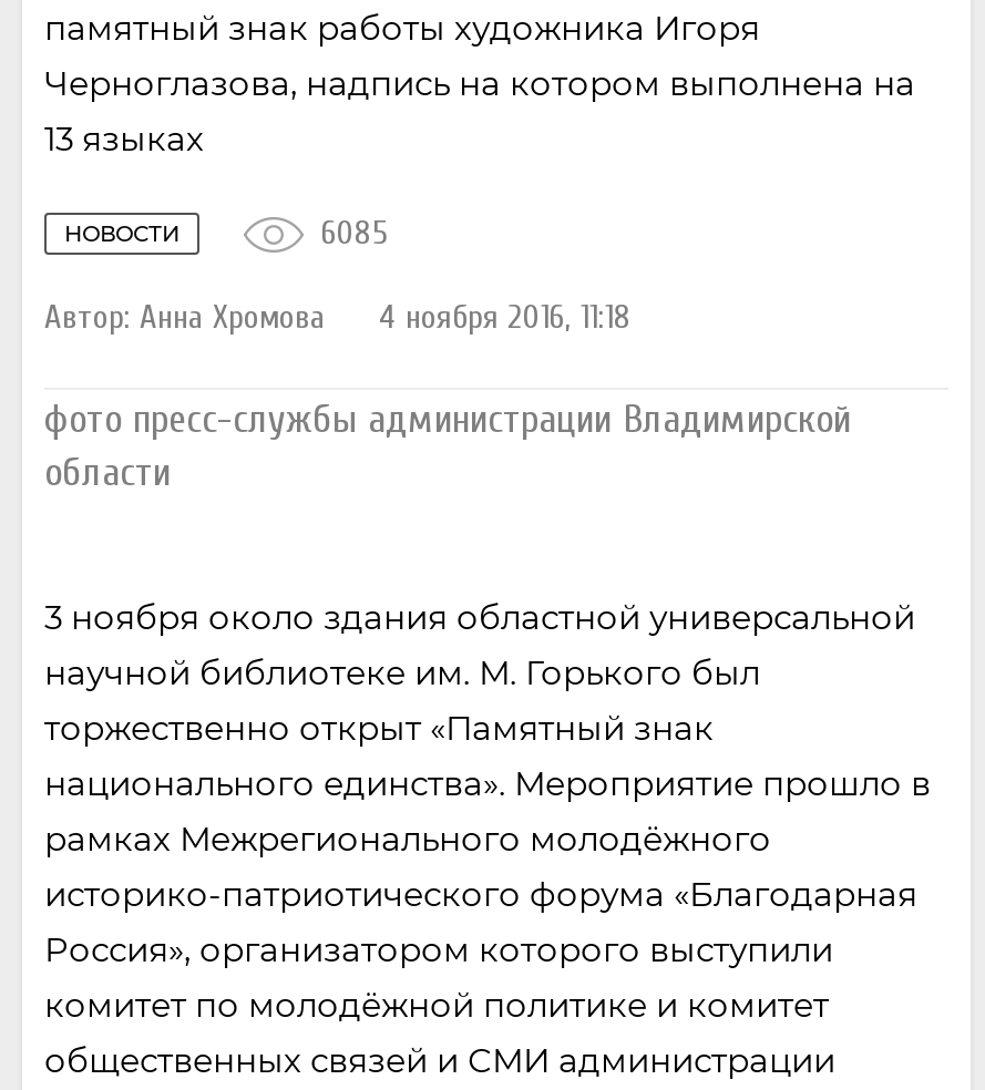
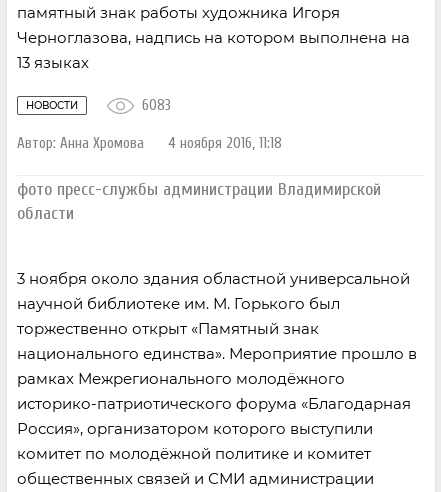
[321,215,388,253] 6085 -> [142,97,171,114] 6083

